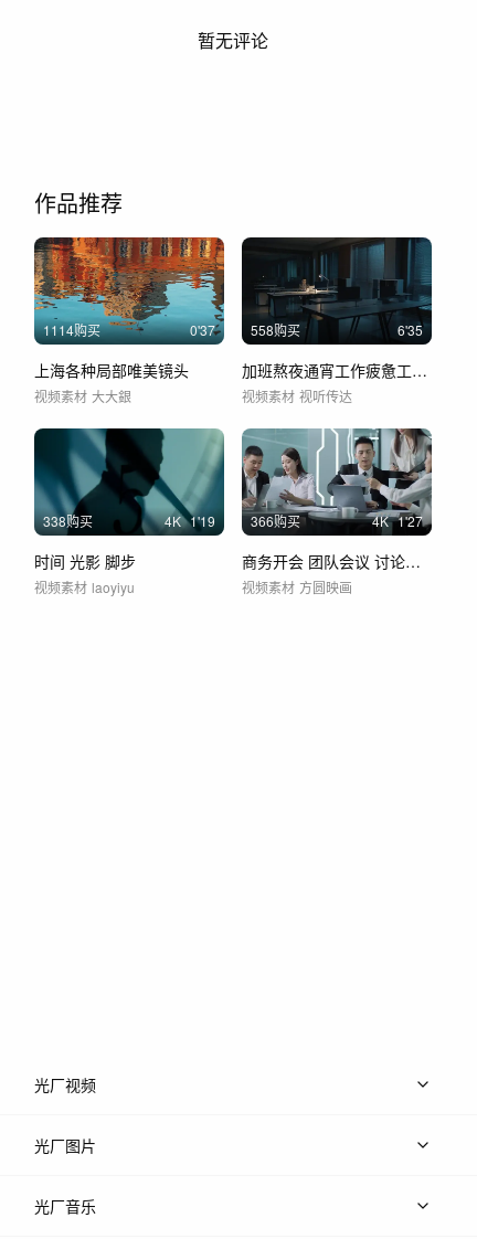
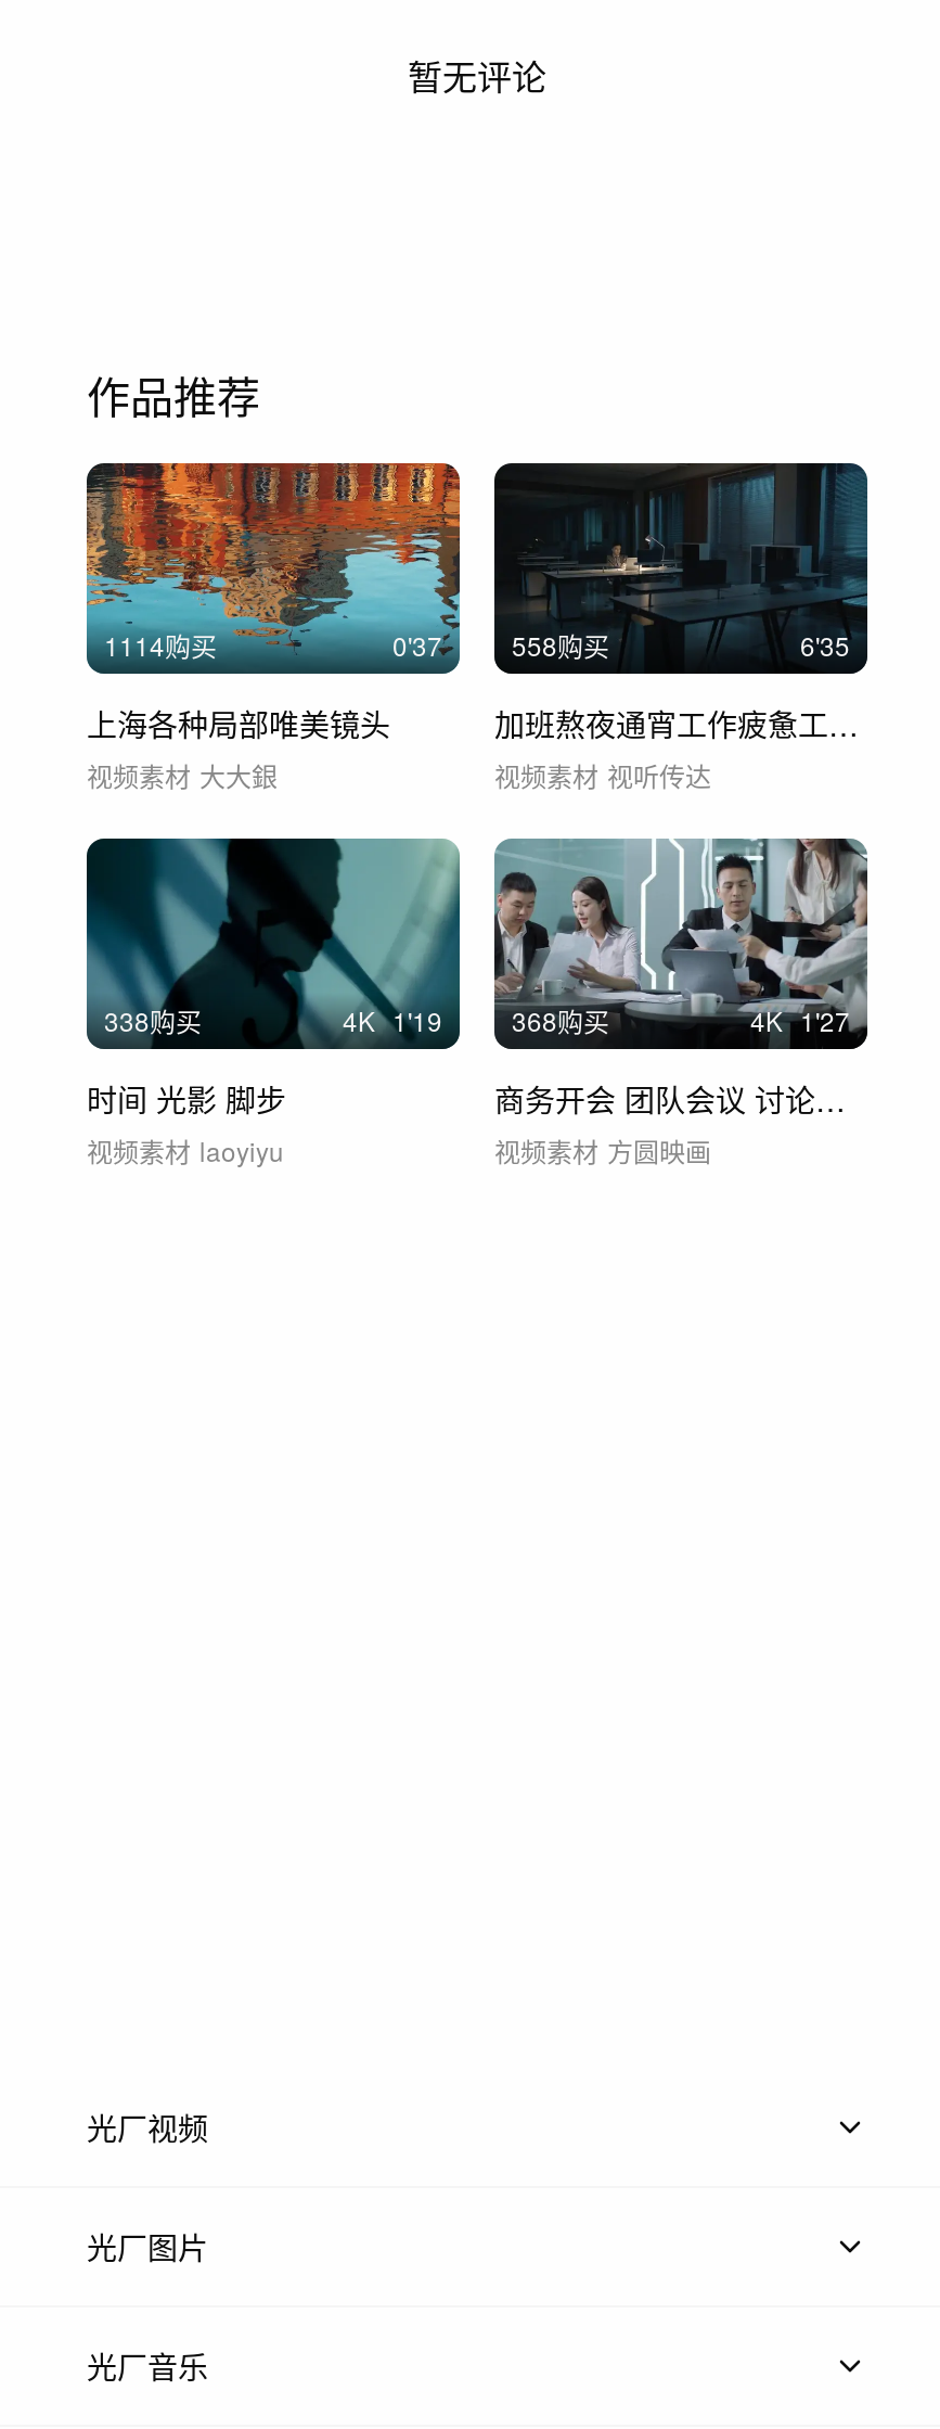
[165,511,300,530] 4K 1'19 366购买 -> [343,1000,609,1037] 4K 1'19 368购买

